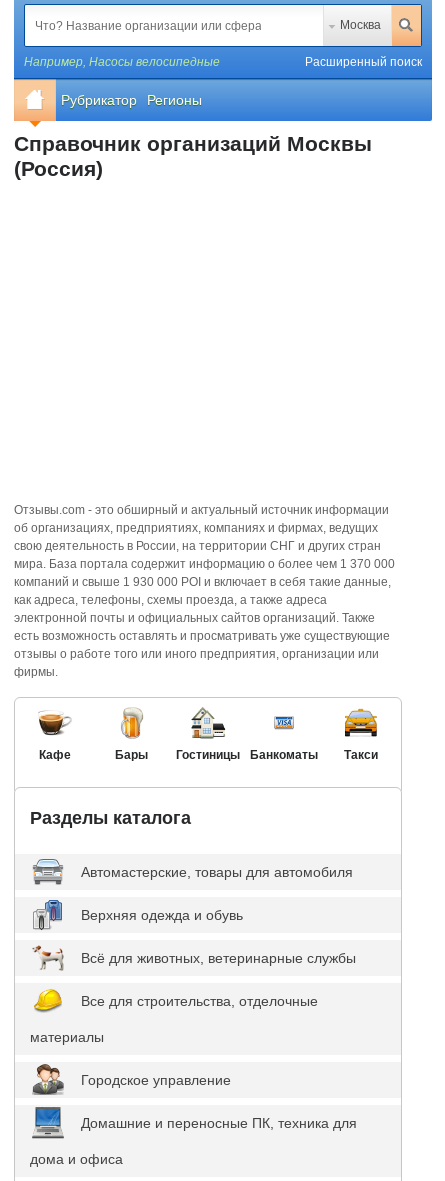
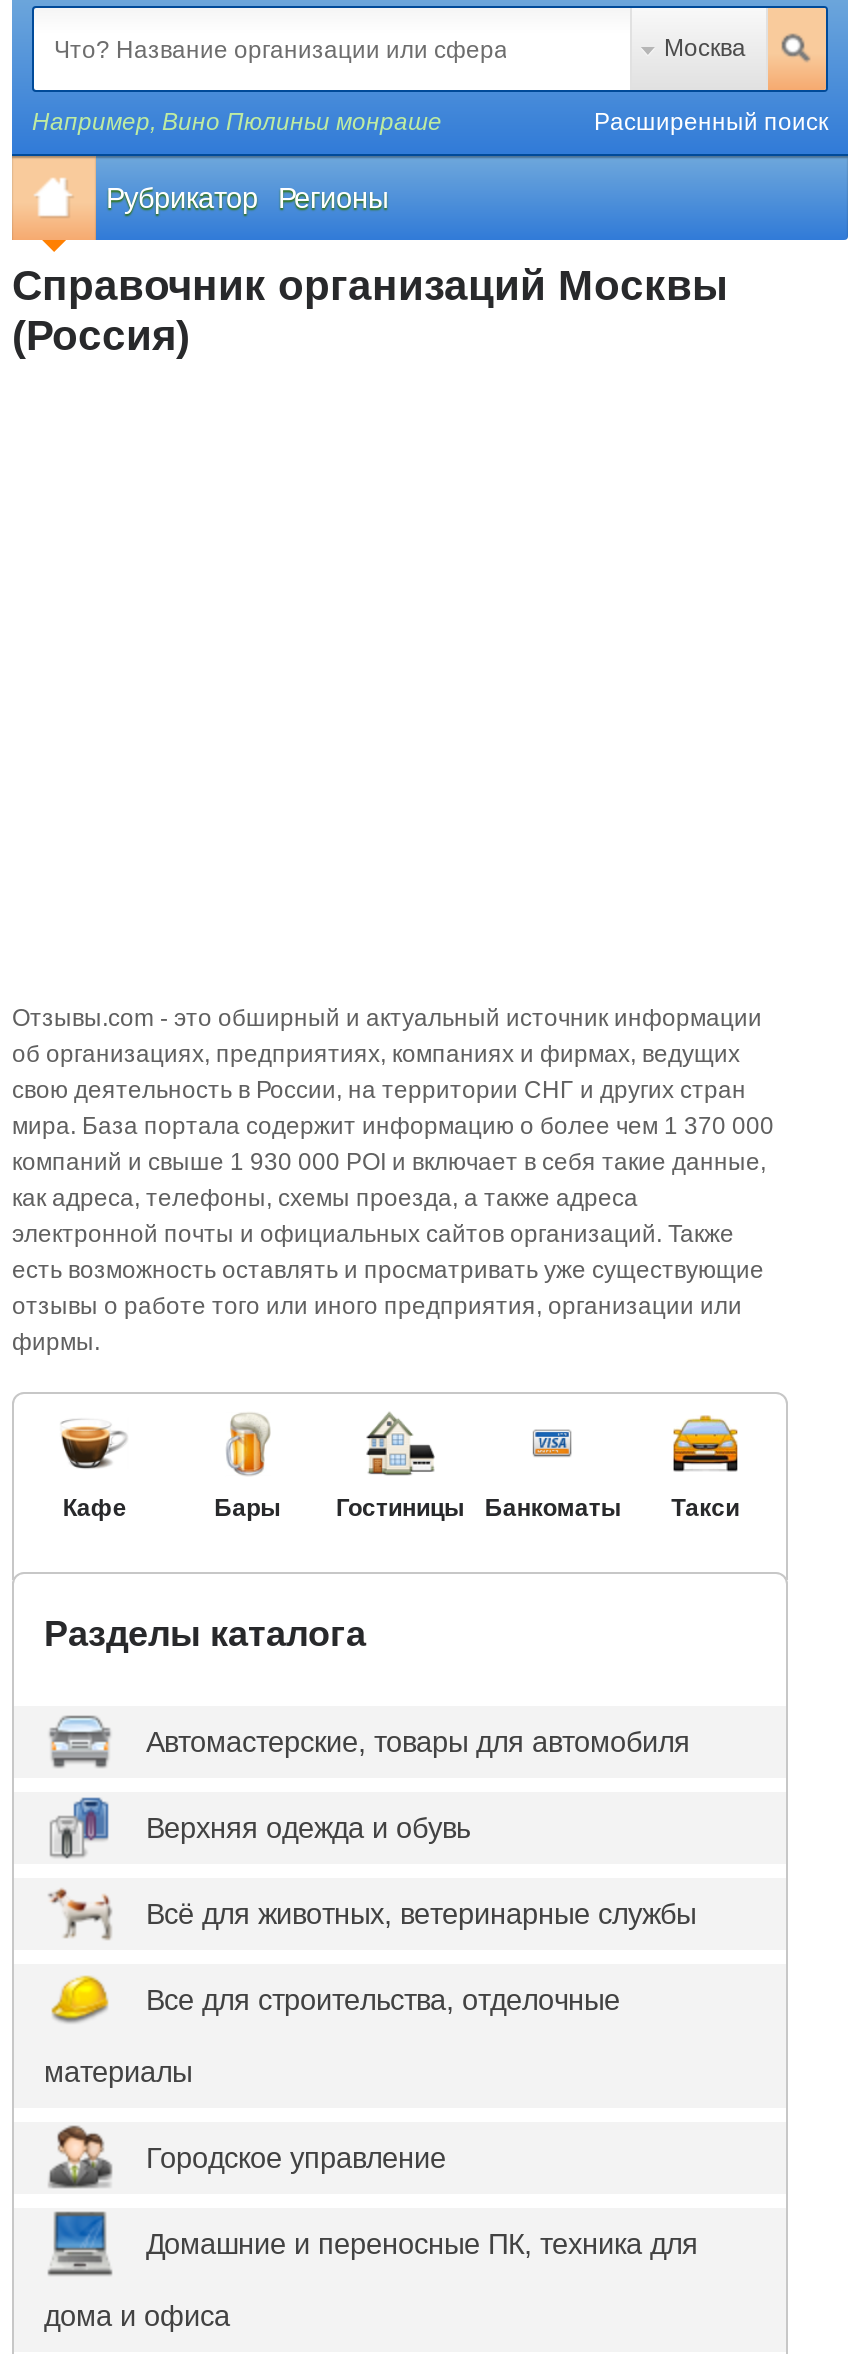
[24,55,220,69] Например, Насосы велосипедные -> [32,108,442,136] Например, Вино Пюлиньи монраше

